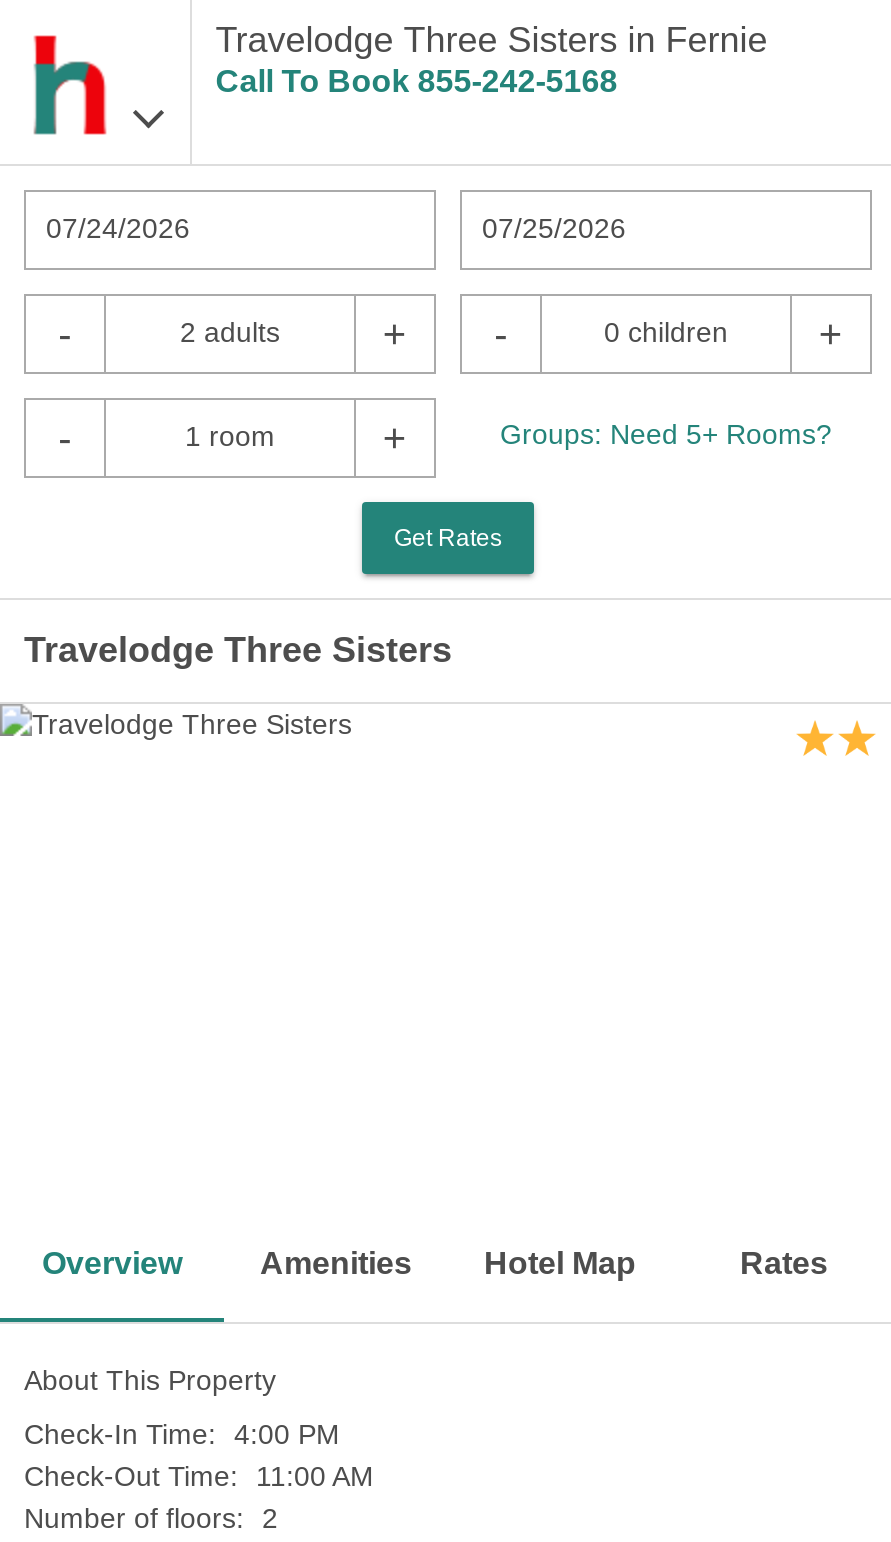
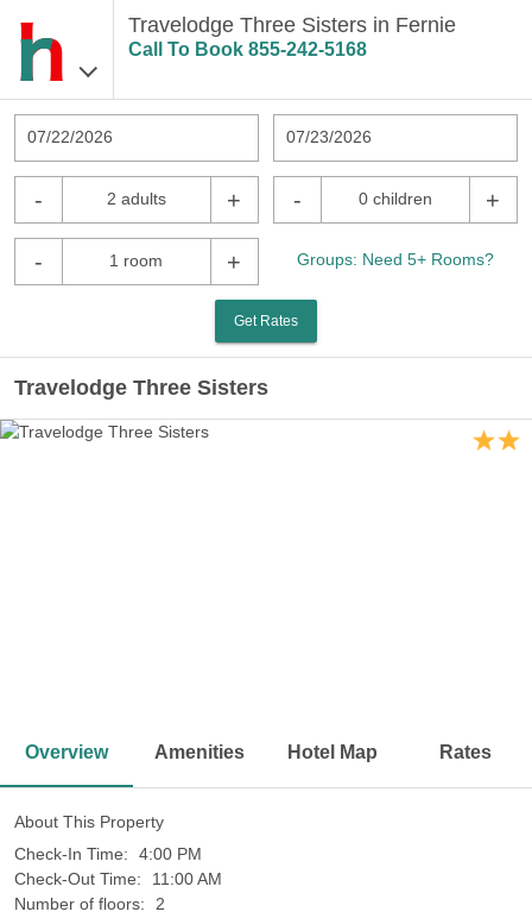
[46,212,190,244] 07/24/2026 -> [27,127,113,146] 07/22/2026
[482,212,626,244] 07/25/2026 -> [286,127,372,146] 07/23/2026

